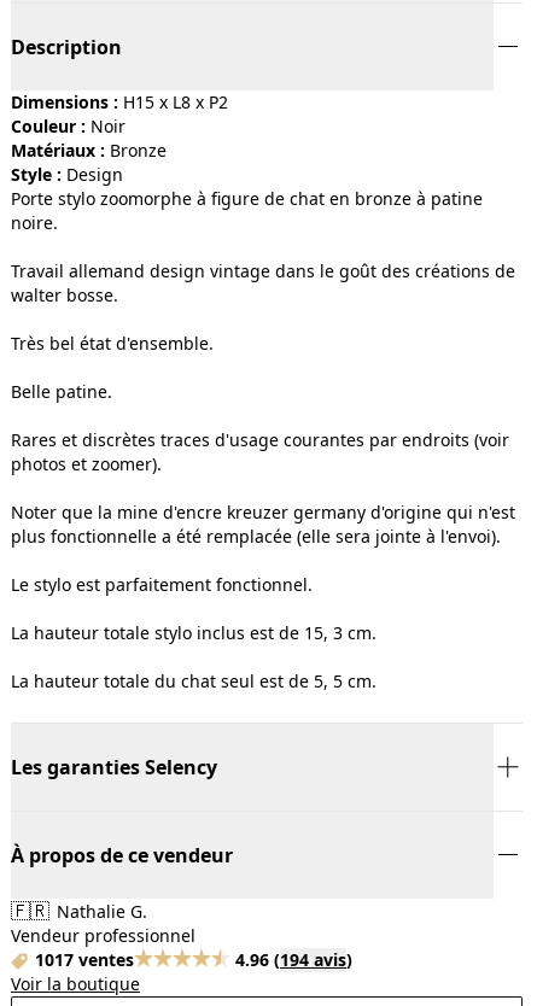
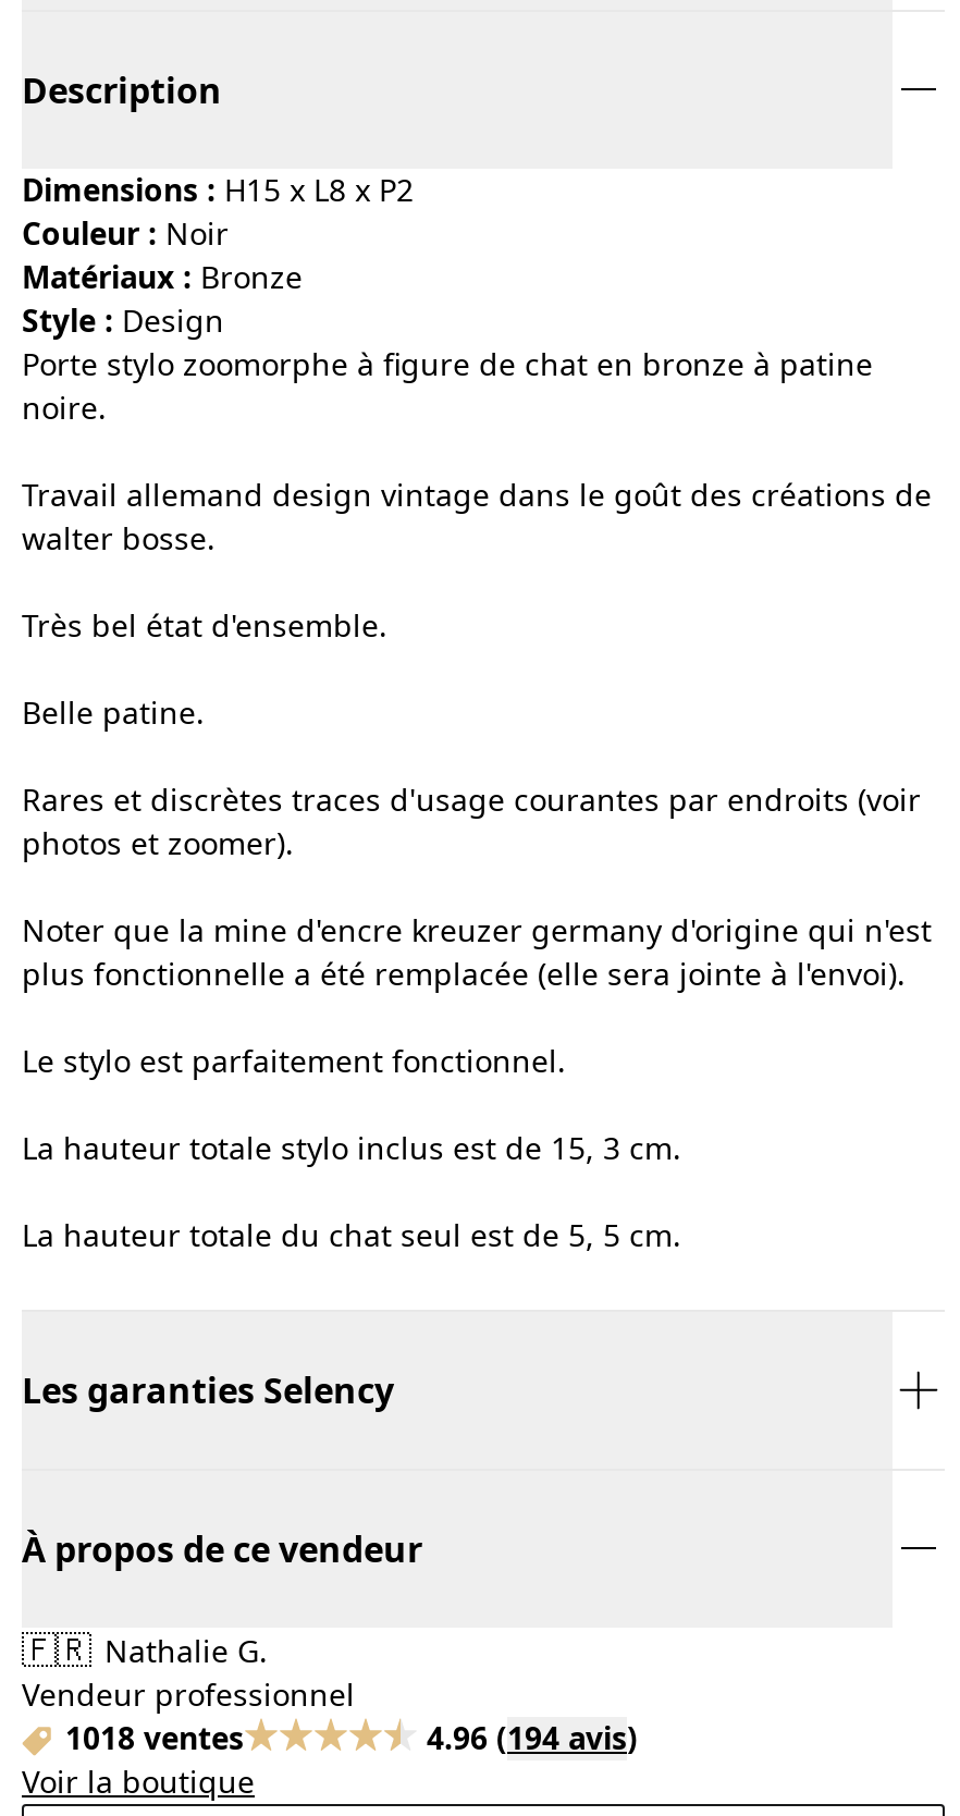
[35,948,134,971] 1017 ventes -> [65,1717,244,1758] 1018 ventes

